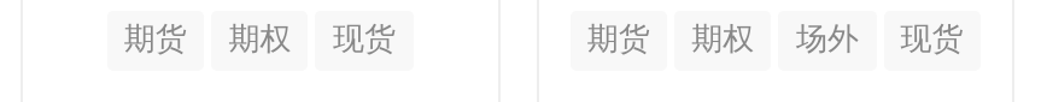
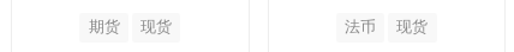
[228,21,291,57] 期权 -> none
[587,21,859,57] 期货 | 期权 | 场外 -> [345,18,376,36] 法币

